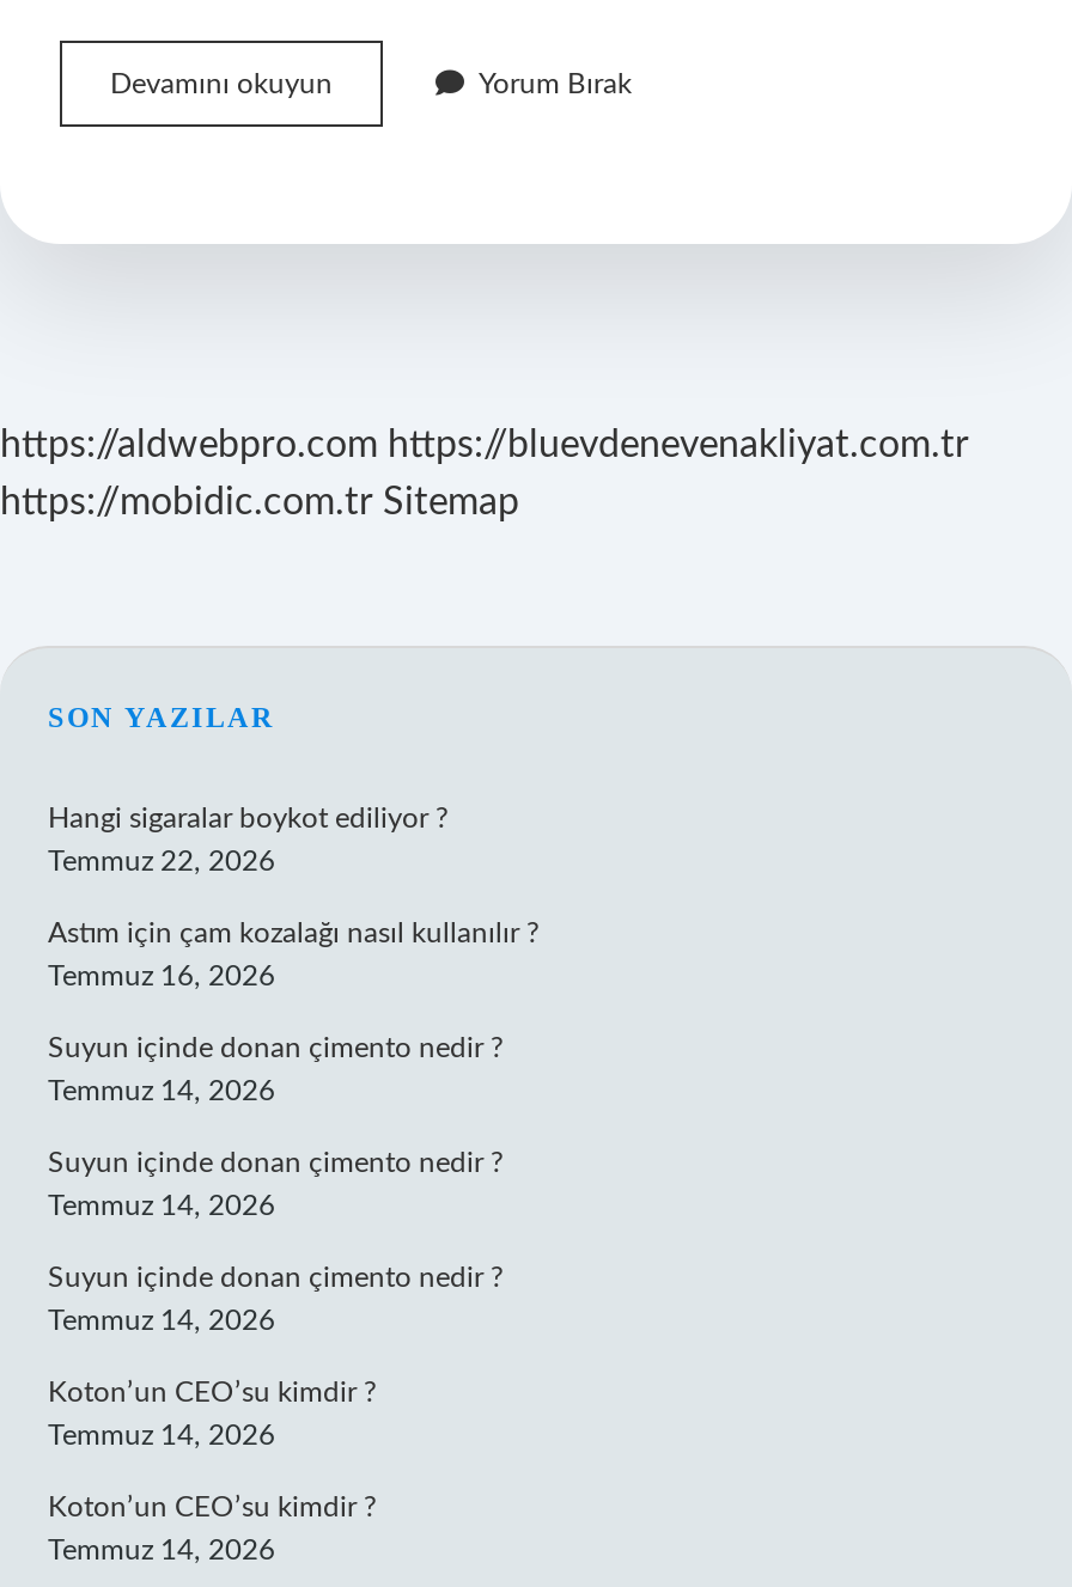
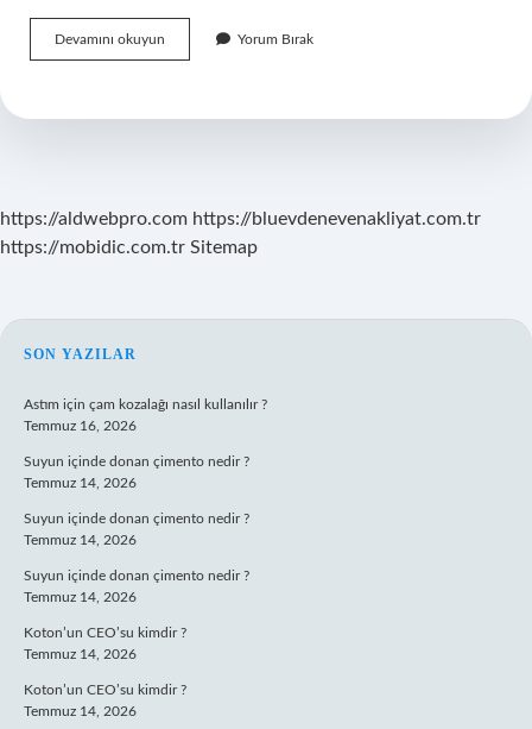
[48,804,447,875] Hangi sigaralar boykot ediliyor ? | Temmuz 22, 2026 -> none

